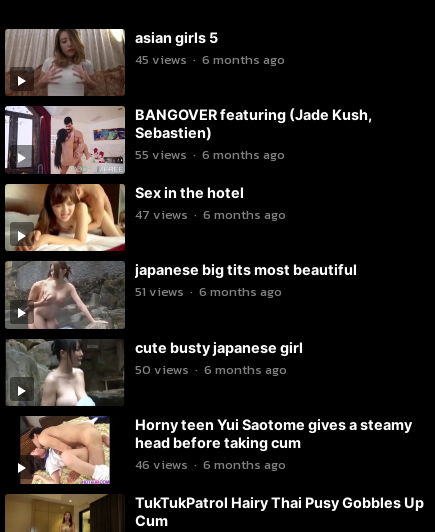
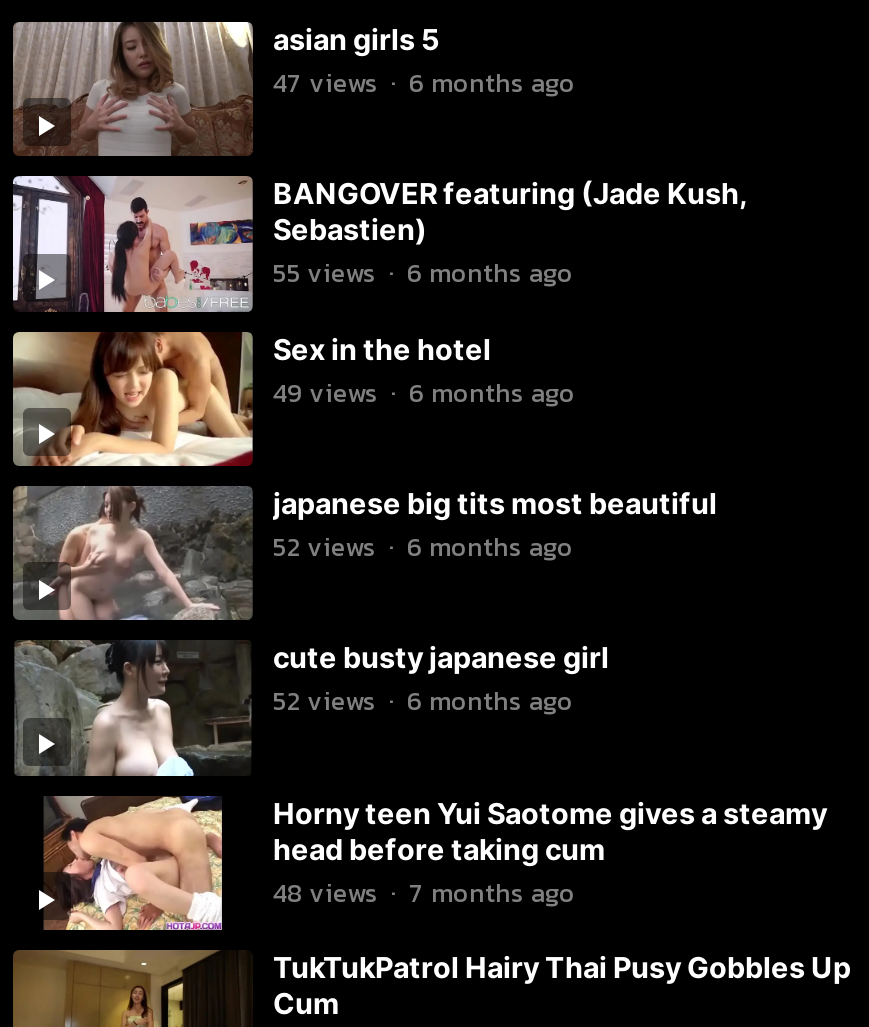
[135,50,285,69] 45 views · 6 months ago -> none
moved [135,205,286,224] -> [273,64,575,102]: 47 views · 6 months ago
none -> [273,373,575,411] 49 views · 6 months ago
[135,282,282,301] 51 views · 6 months ago -> [273,528,573,566] 52 views · 6 months ago
[135,360,287,379] 50 views · 6 months ago -> [273,683,573,721] 52 views · 6 months ago
[135,455,286,474] 46 views · 6 months ago -> [273,874,575,912] 48 views · 7 months ago

